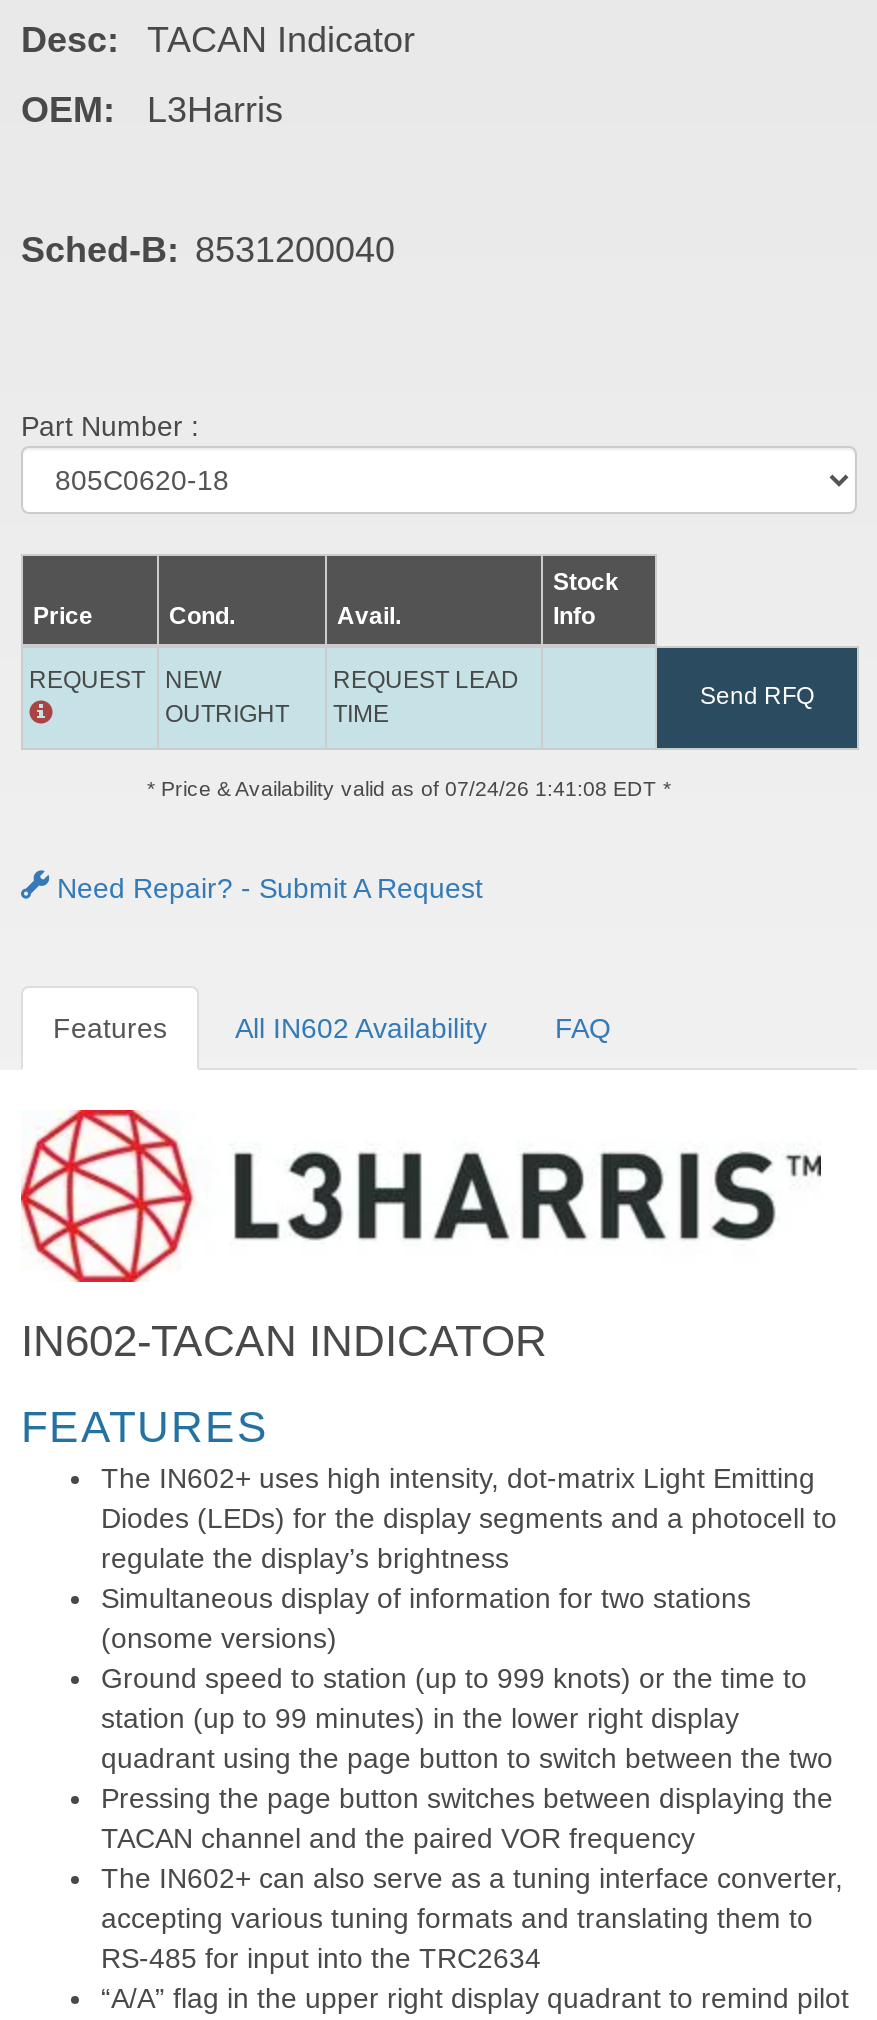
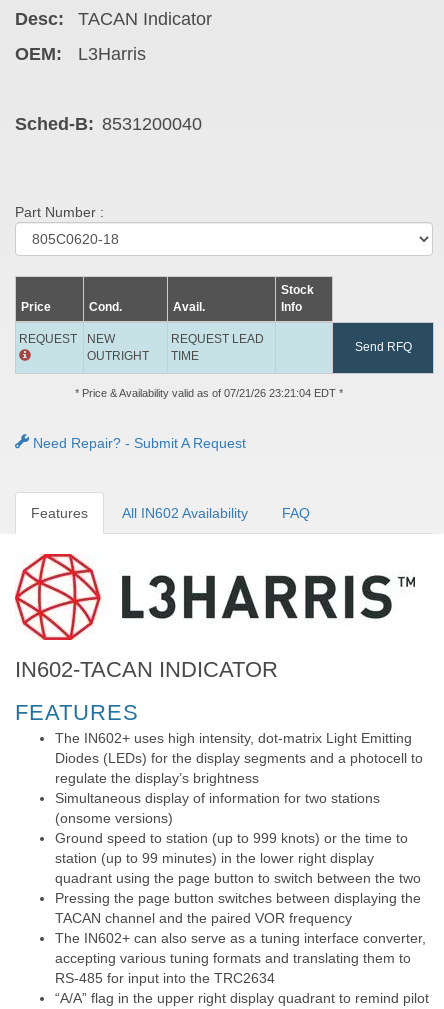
[147,776,671,800] * Price & Availability valid as of 07/24/26 1:41:08 EDT * -> [75,387,343,399] * Price & Availability valid as of 07/21/26 23:21:04 EDT *

